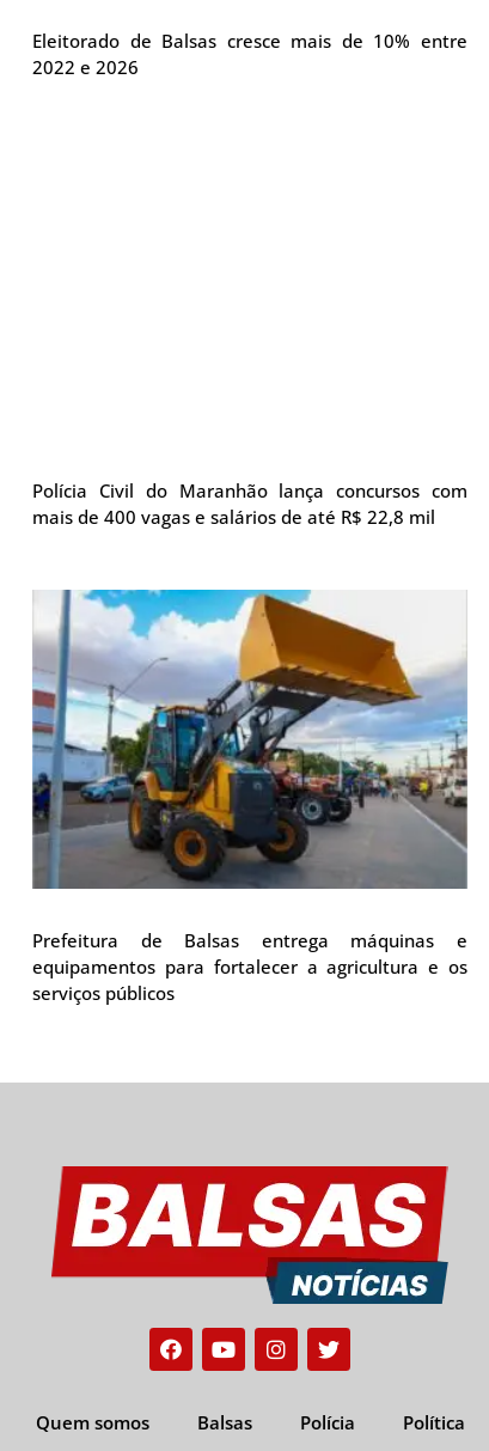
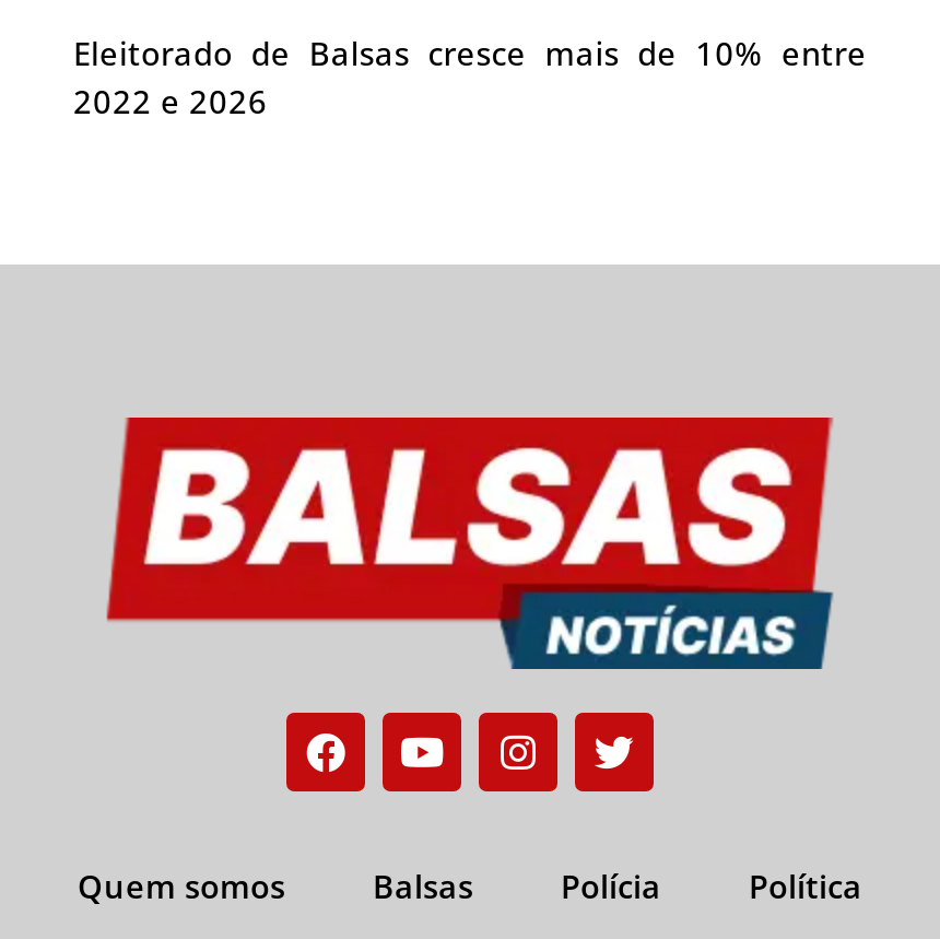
[33,478,467,529] Polícia Civil do Maranhão lança concursos com | mais de 400 vagas e salários de até R$ 22,8 mil -> none
[31,589,469,1005] [image] | Prefeitura de Balsas entrega máquinas e | equipamentos para fortalecer a agricultura e os | serviços públicos -> none

